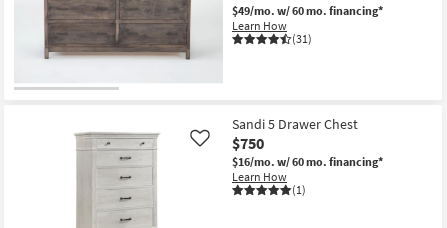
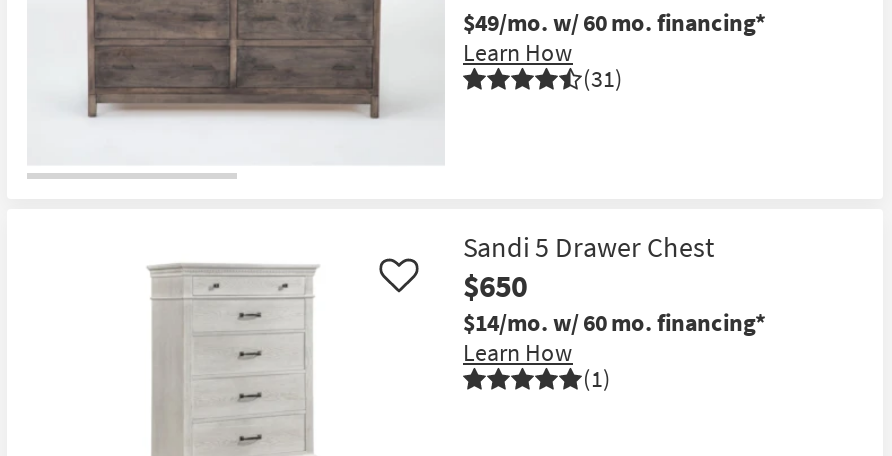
[232,133,264,153] $750 -> [463,266,527,306] $650
[232,154,383,169] $16/mo. w/ 60 mo. financing* -> [463,308,765,338] $14/mo. w/ 60 mo. financing*

